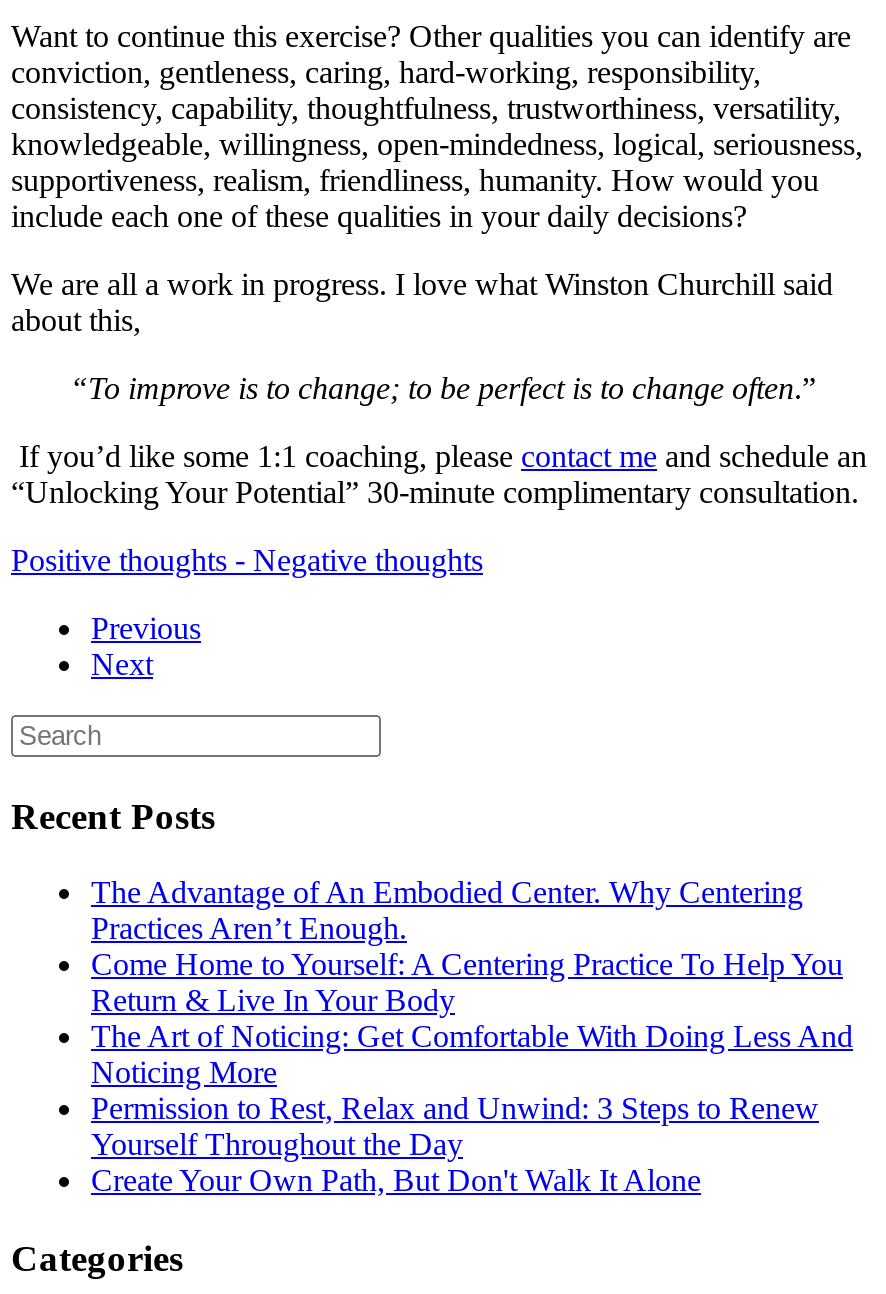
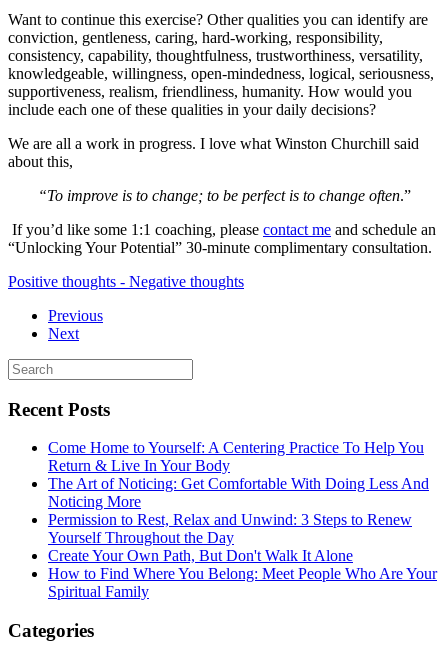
[91,875,803,945] The Advantage of An Embodied Center. Why Centering | Practices Aren’t Enough. -> none
moved [91,947,853,1197] -> [48,439,429,564]: Come Home to Yourself: A Centering Practice To Help You | Return & Live In Your Body | The Art of Noticing: Get Comfortable With Doing Less And | Noticing More | Permission to Rest, Relax and Unwind: 3 Steps to Renew | Yourself Throughout the Day | Create Your Own Path, But Don't Walk It Alone
none -> [48,565,437,600] How to Find Where You Belong: Meet People Who Are Your | Spiritual Family

